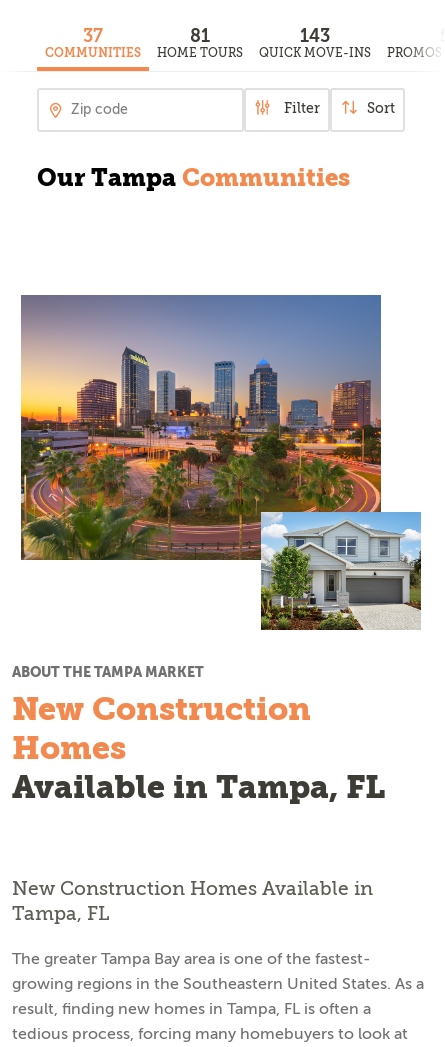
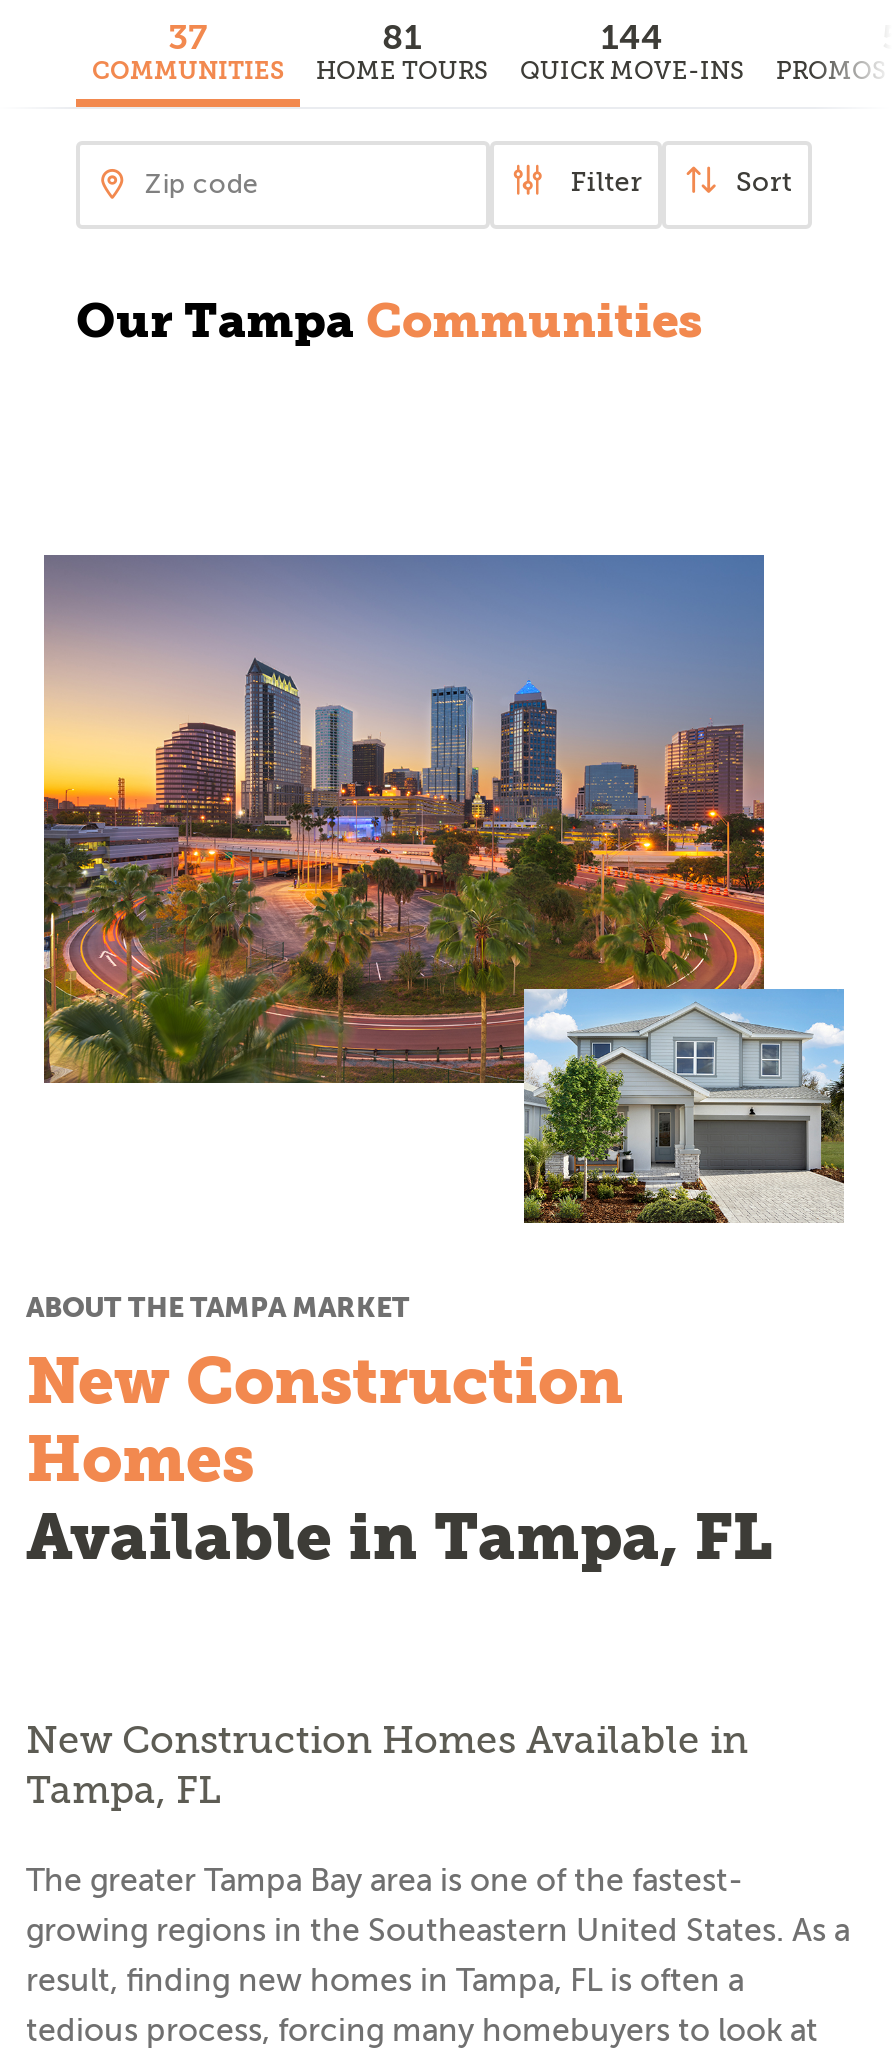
[300,26,330,46] 143 -> [601,16,663,56] 144

